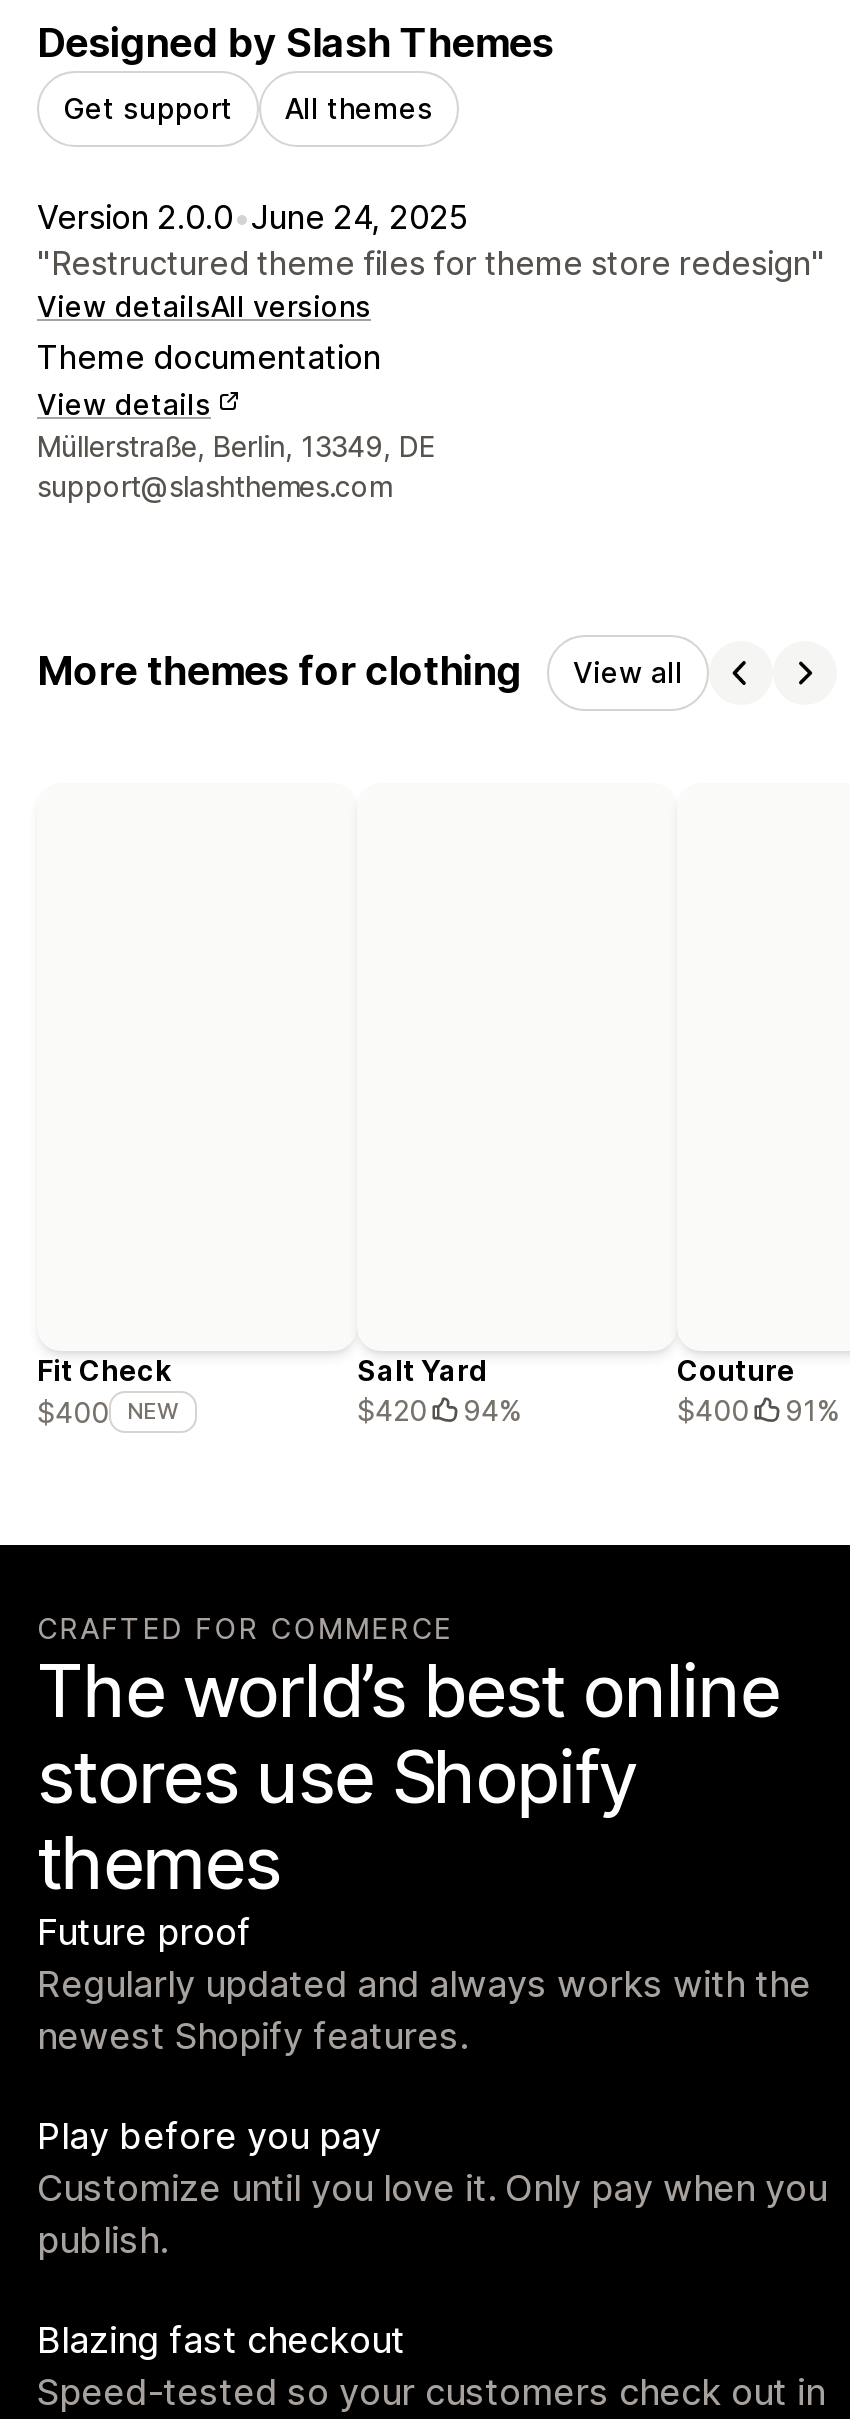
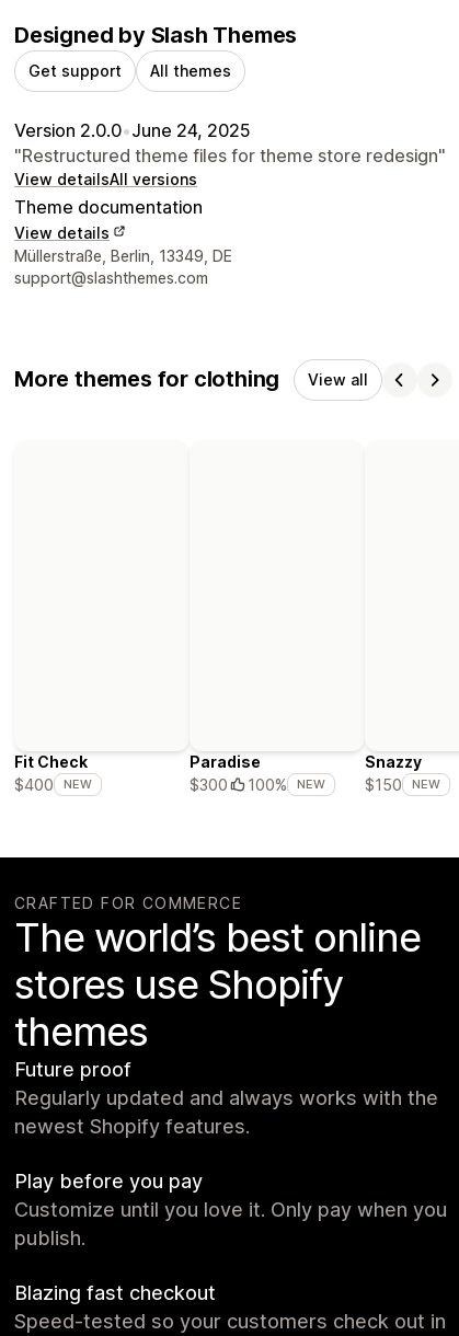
[357,1354,521,1428] Salt Yard | $420 | 94% -> [190,753,325,794] Paradise | $300 | 100% | NEW
[677,1354,839,1428] Couture | $400 | 91% -> [365,753,440,794] Snazzy | $150 | NEW

